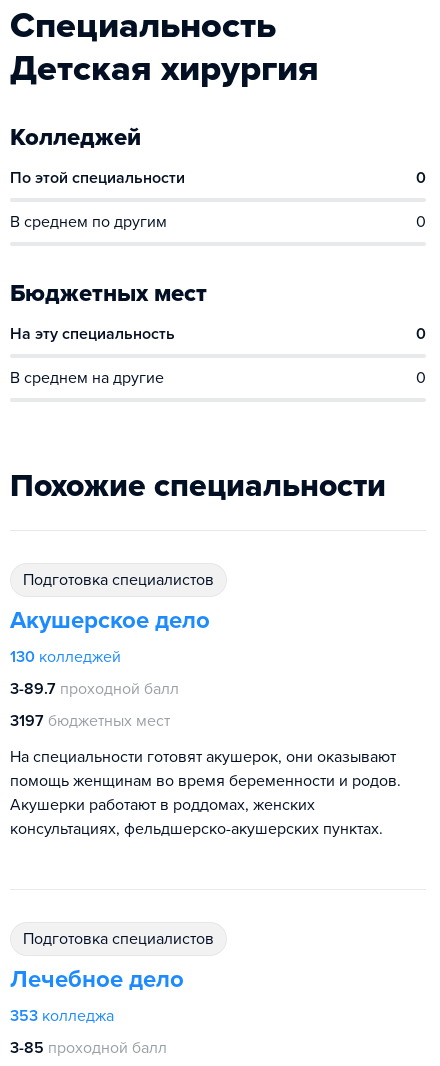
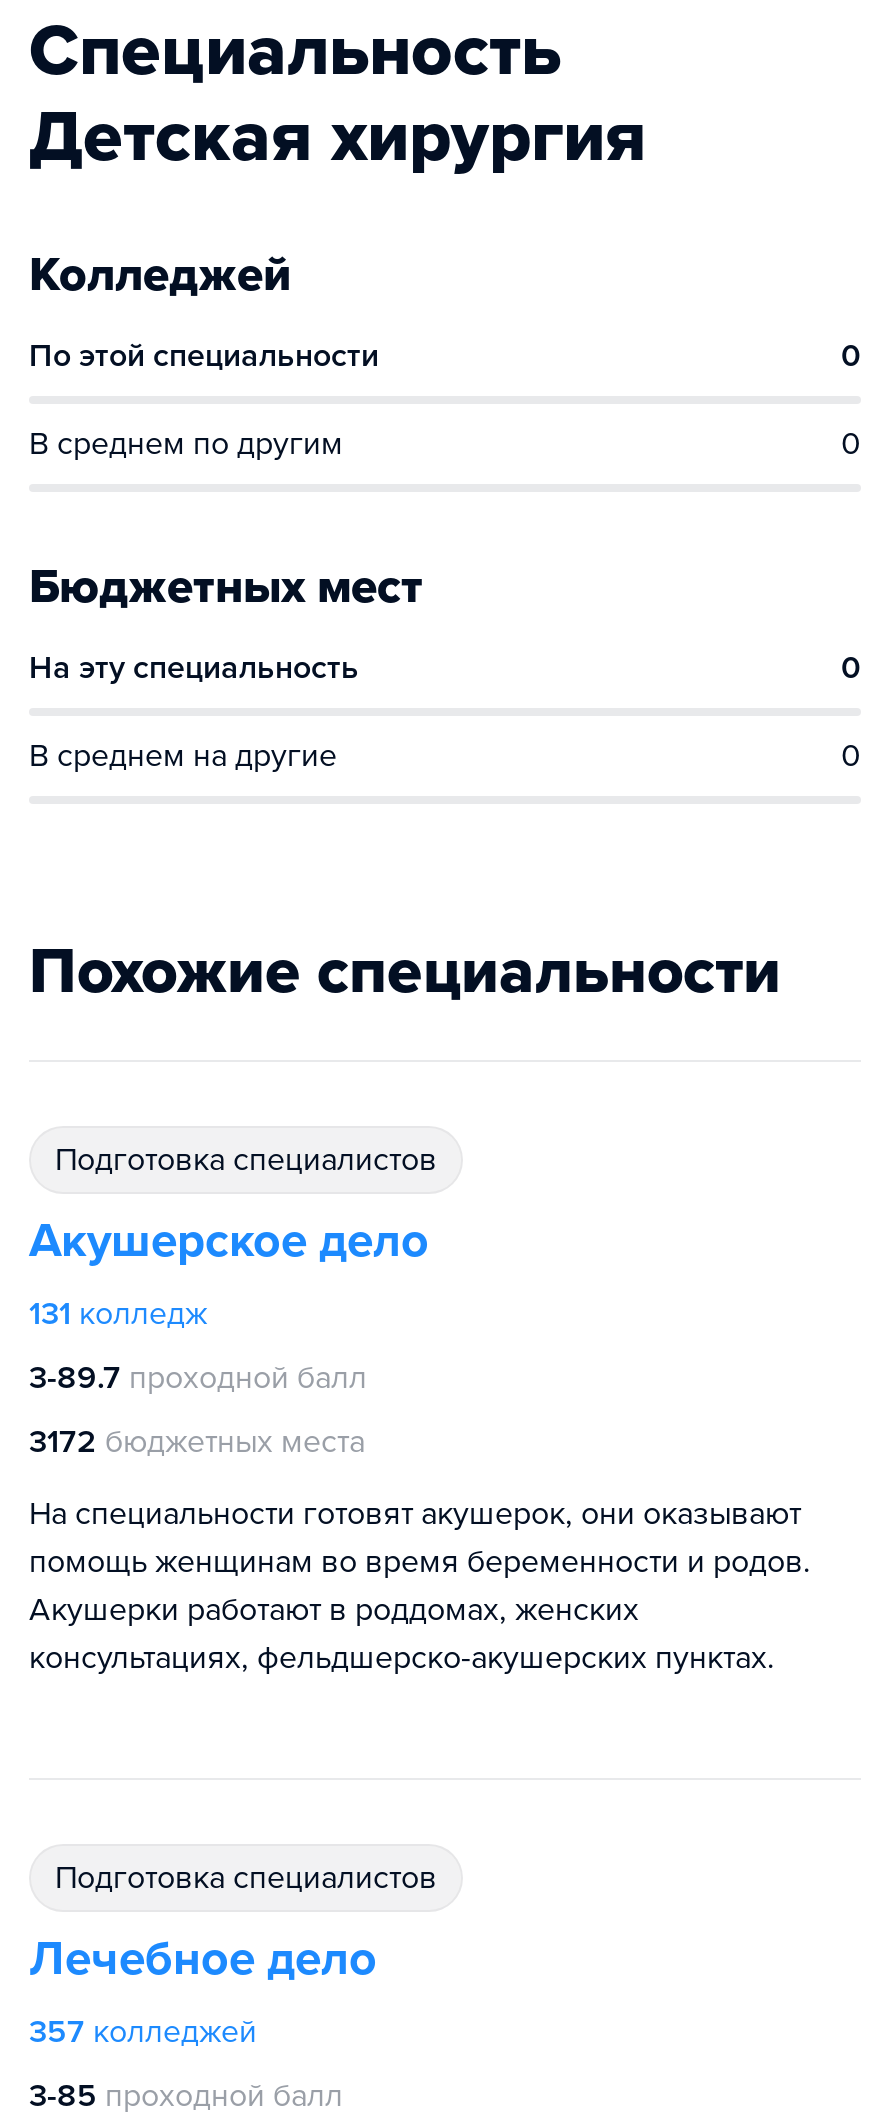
[10,647,121,667] 130 колледжей -> [29,1294,207,1334] 131 колледж
[10,711,170,731] 3197 бюджетных мест -> [29,1422,365,1462] 3172 бюджетных места
[10,1006,114,1026] 353 колледжа -> [29,2012,257,2052] 357 колледжей

